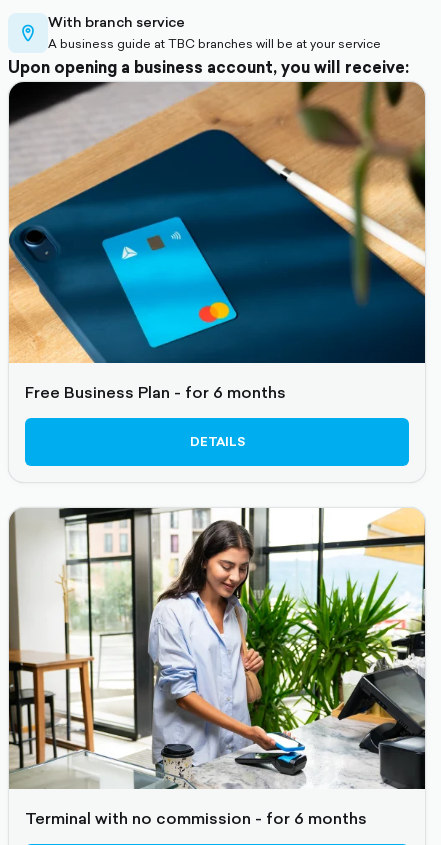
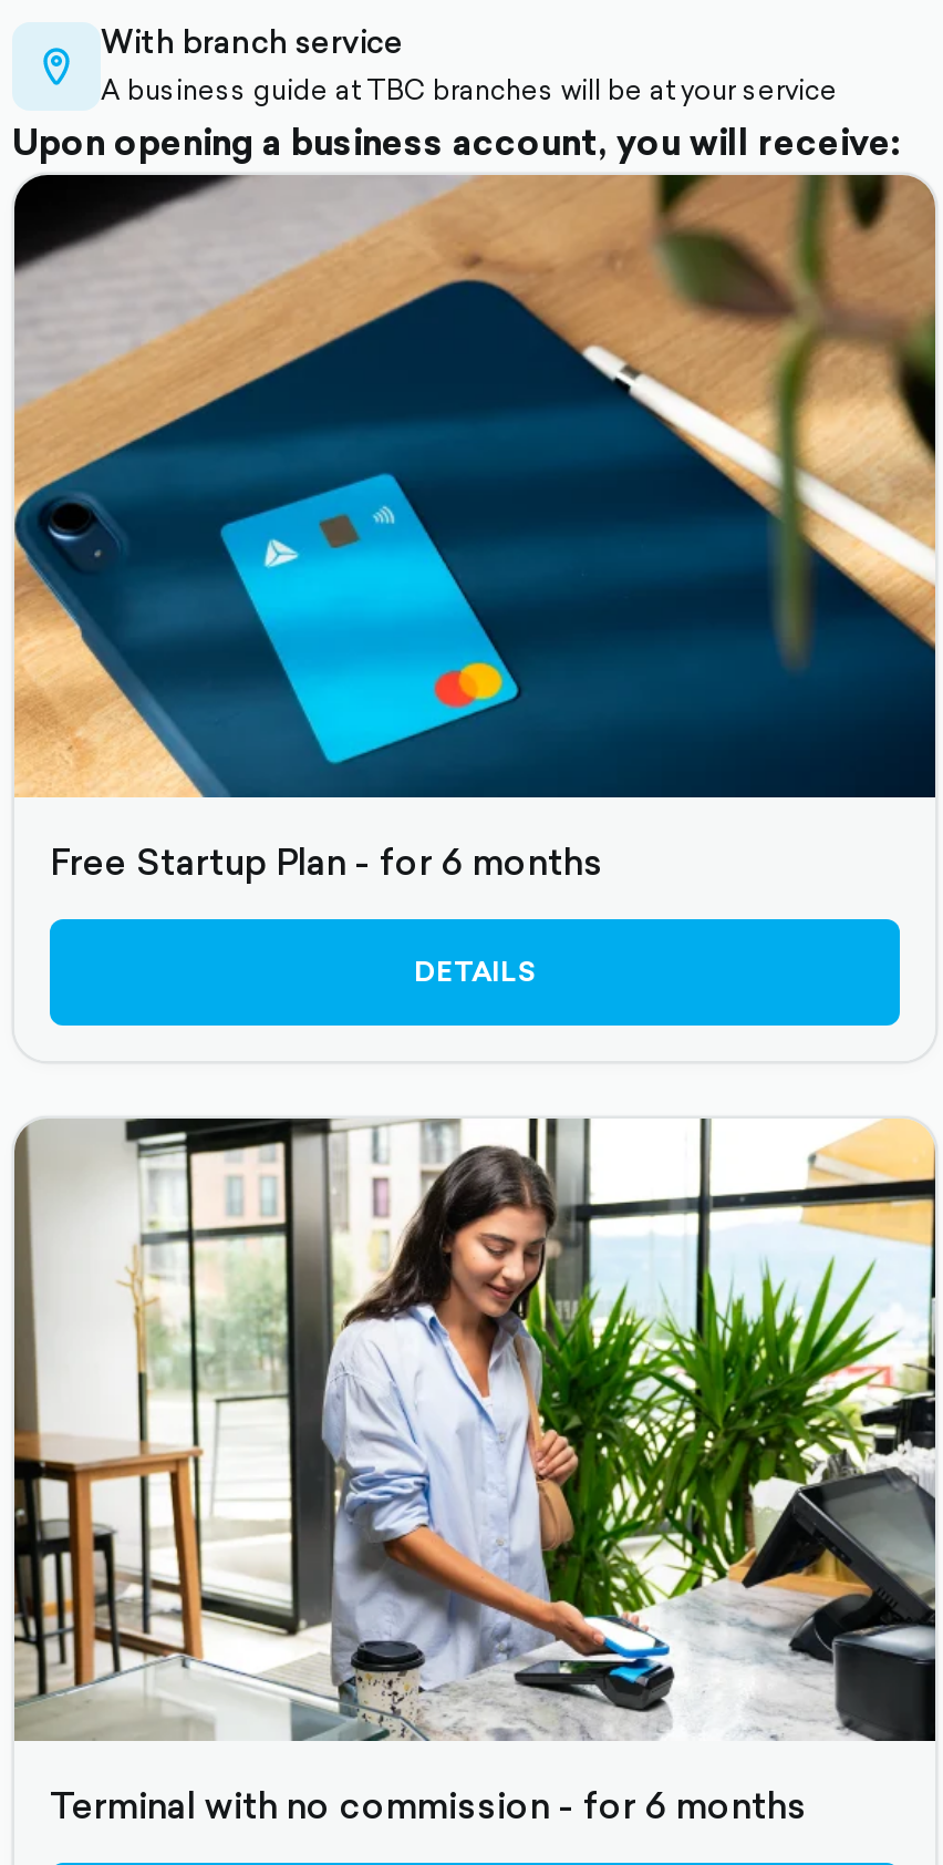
[25,380,286,404] Free Business Plan - for 6 months -> [50,835,603,888] Free Startup Plan - for 6 months

